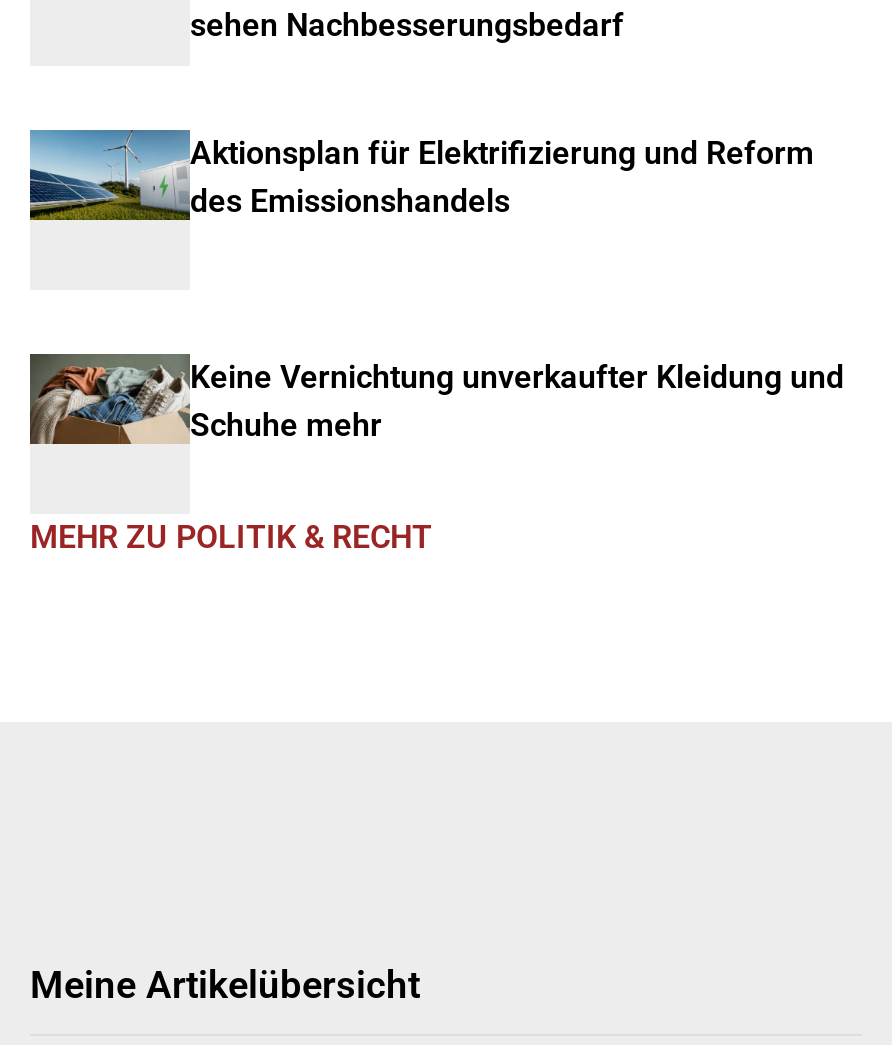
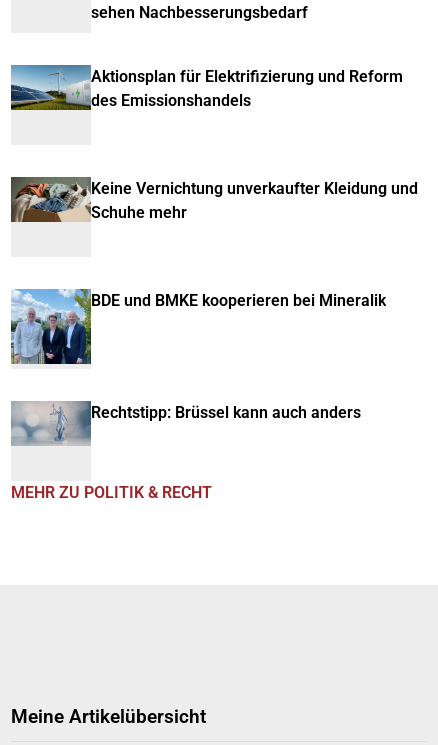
none -> [10,289,386,365] [image] | BDE und BMKE kooperieren bei Mineralik
none -> [11,401,361,446] [image] | Rechtstipp: Brüssel kann auch anders

